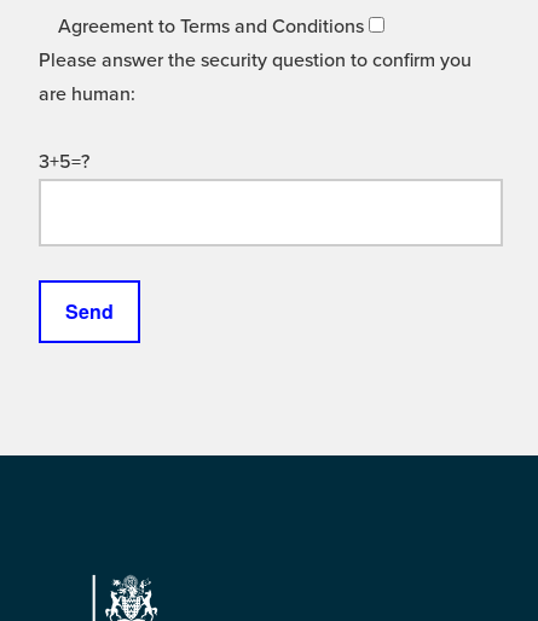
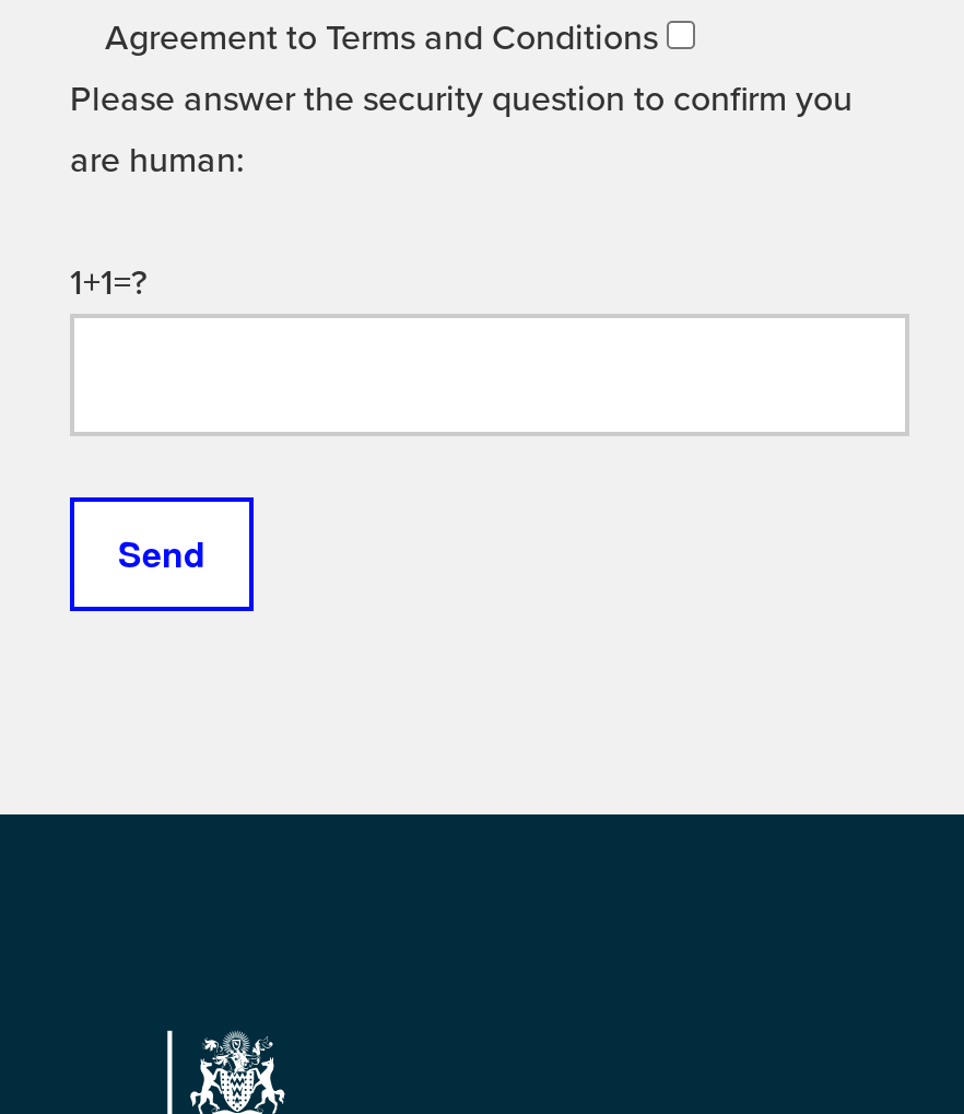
[39,150,89,174] 3+5=? -> [70,262,146,305] 1+1=?

